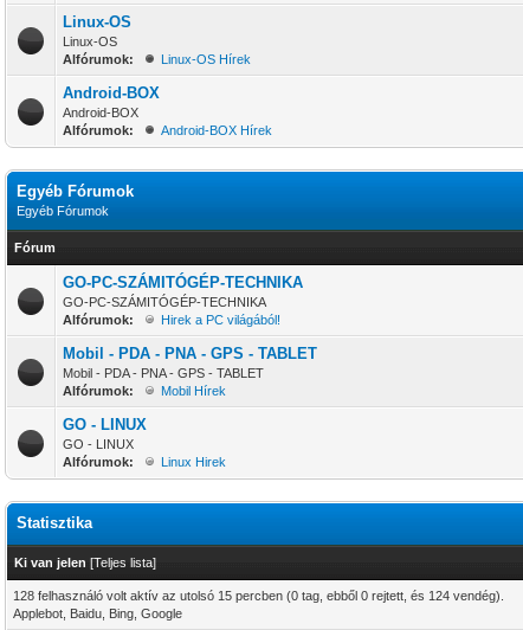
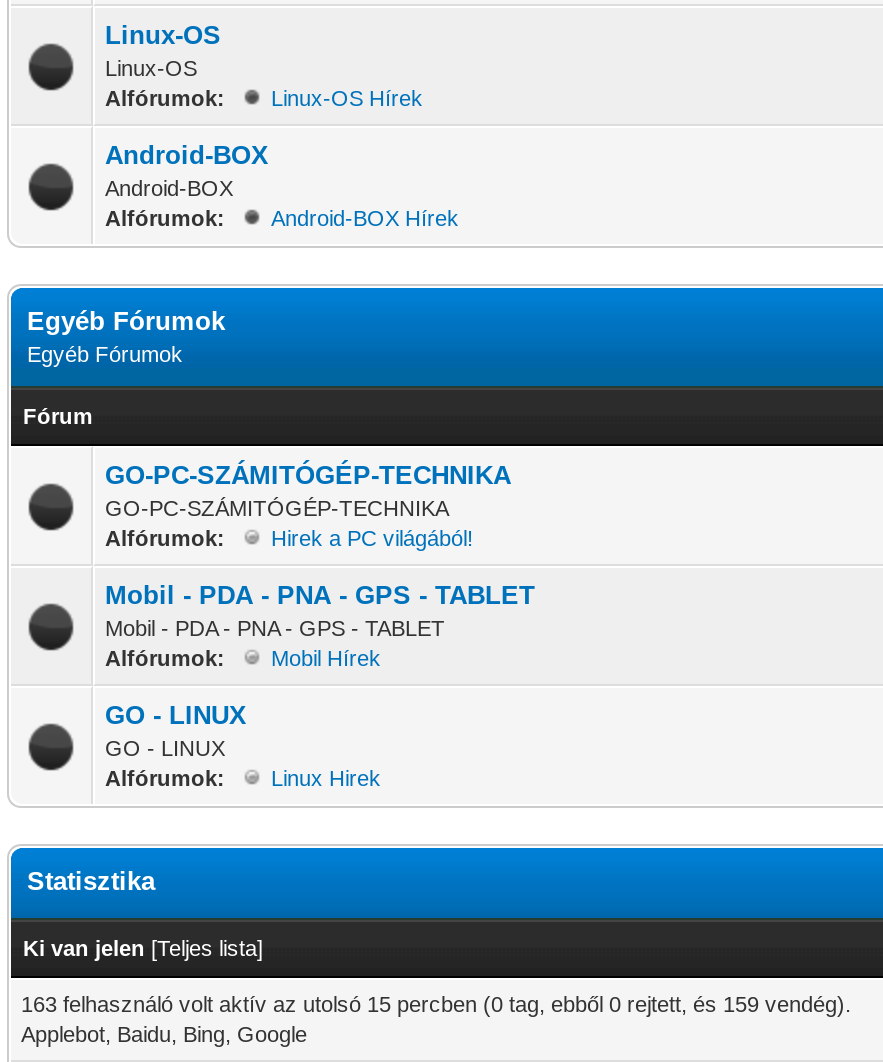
[13,589,504,603] 128 felhasználó volt aktív az utolsó 15 percben (0 tag, ebből 0 rejtett, és 124 vendég). -> [21,992,851,1016] 163 felhasználó volt aktív az utolsó 15 percben (0 tag, ebből 0 rejtett, és 159 vendég).

